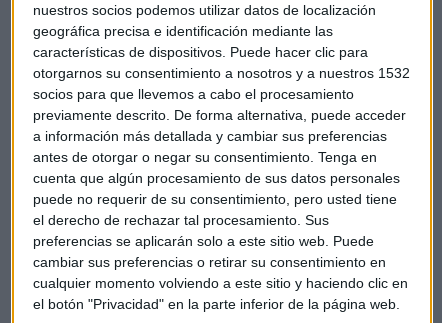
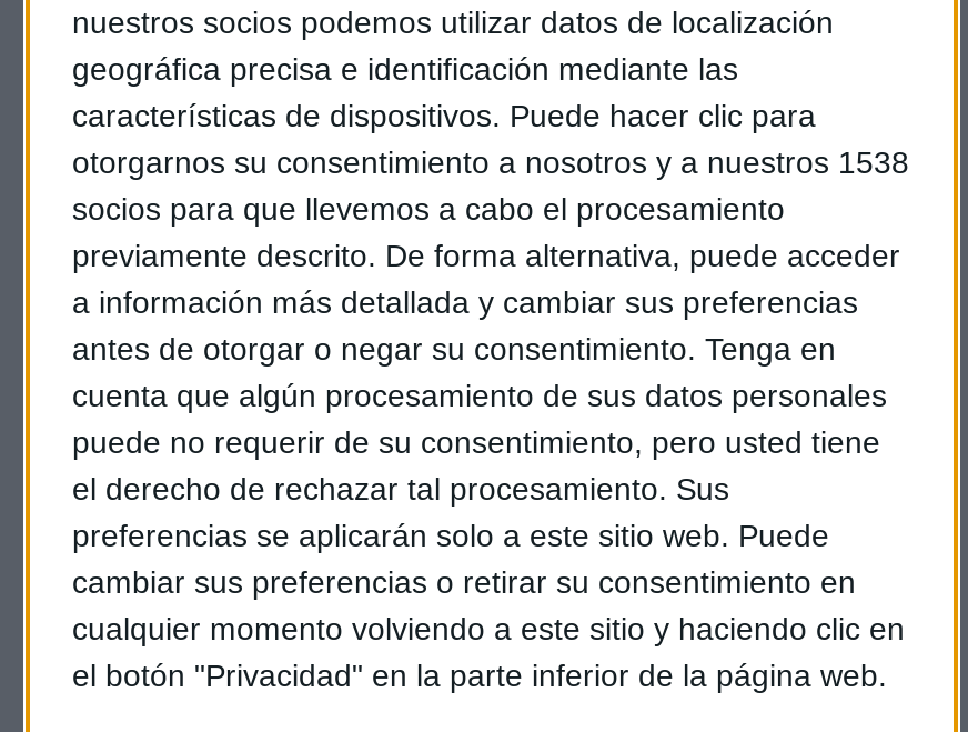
[33,65,410,81] otorgarnos su consentimiento a nosotros y a nuestros 1532 -> [72,145,909,181] otorgarnos su consentimiento a nosotros y a nuestros 1538

